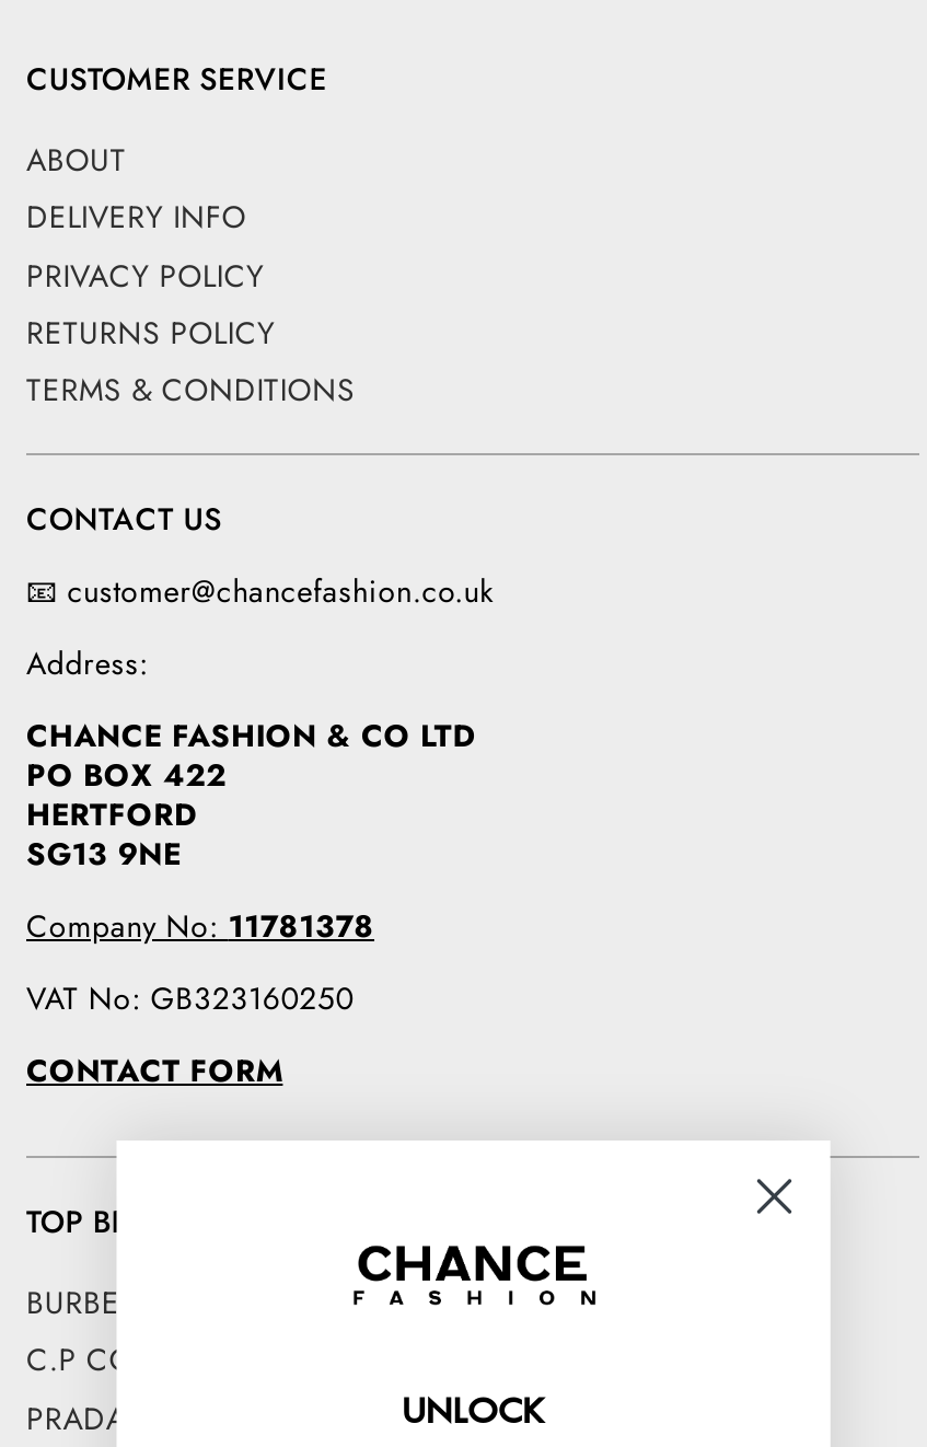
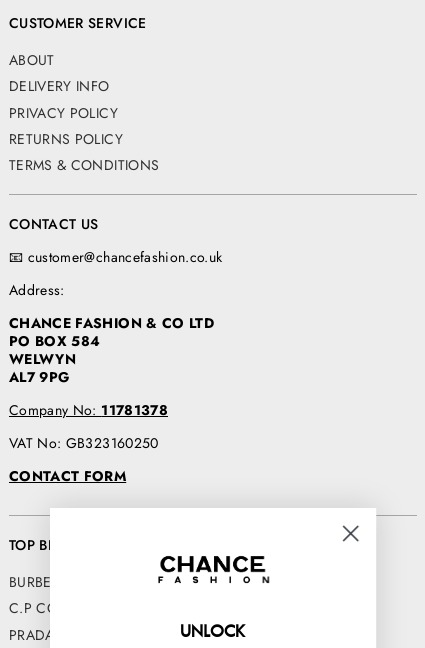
[26,752,227,875] PO BOX 422 | HERTFORD | SG13 9NE -> [9,331,100,387] PO BOX 584 | WELWYN | AL7 9PG

